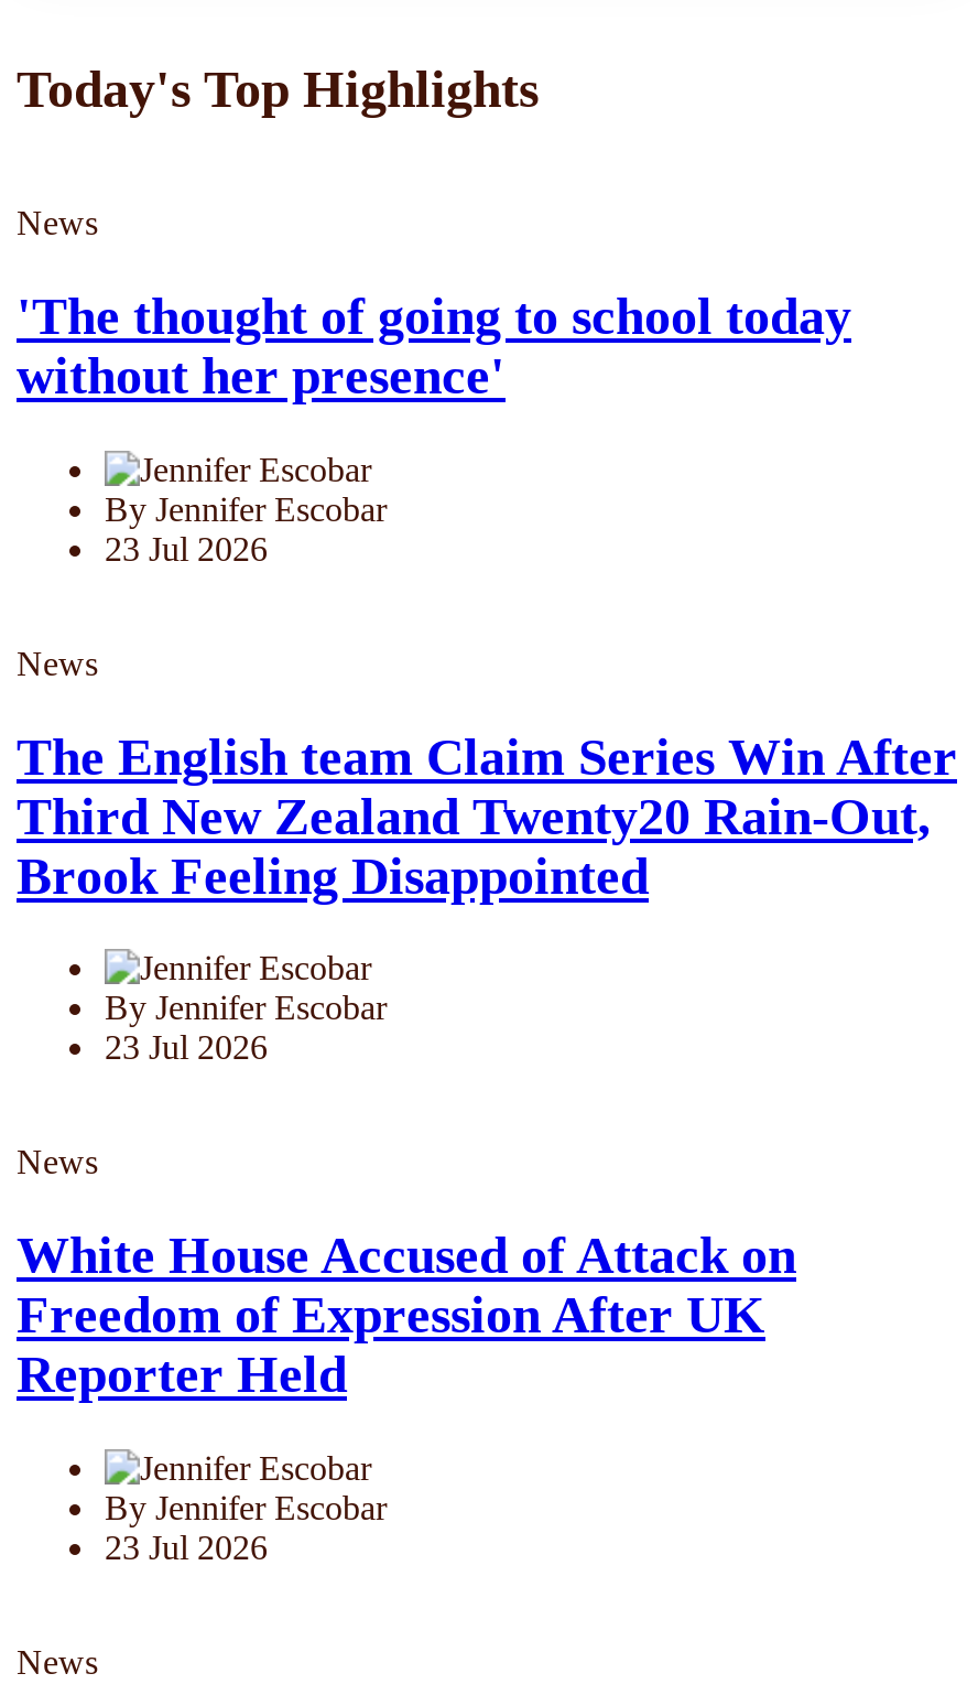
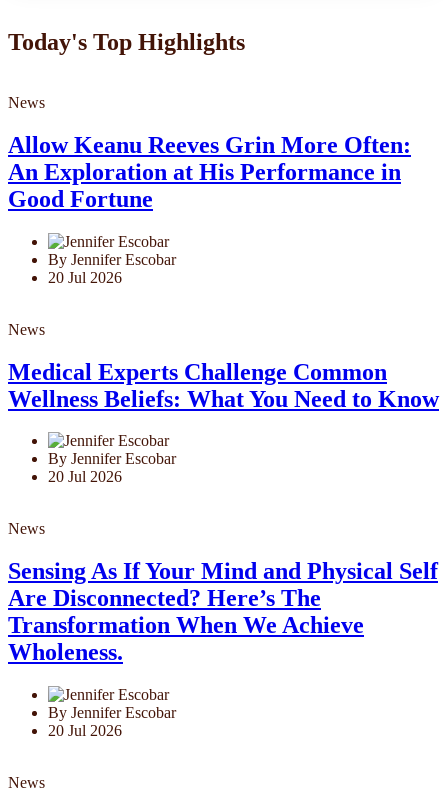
[17,287,851,404] 'The thought of going to school today | without her presence' -> [8,132,411,212] Allow Keanu Reeves Grin More Often: | An Exploration at His Performance in | Good Fortune
[105,529,268,567] 23 Jul 2026 -> [48,269,122,286] 20 Jul 2026
[17,728,957,904] The English team Claim Series Win After | Third New Zealand Twenty20 Rain-Out, | Brook Feeling Disappointed -> [8,359,439,412] Medical Experts Challenge Common | Wellness Beliefs: What You Need to Know
[105,1029,268,1067] 23 Jul 2026 -> [48,468,122,485] 20 Jul 2026
[17,1227,796,1404] White House Accused of Attack on | Freedom of Expression After UK | Reporter Held -> [8,558,438,665] Sensing As If Your Mind and Physical Self | Are Disconnected? Here’s The | Transformation When We Achieve | Wholeness.
[105,1529,268,1567] 23 Jul 2026 -> [48,722,122,739] 20 Jul 2026

